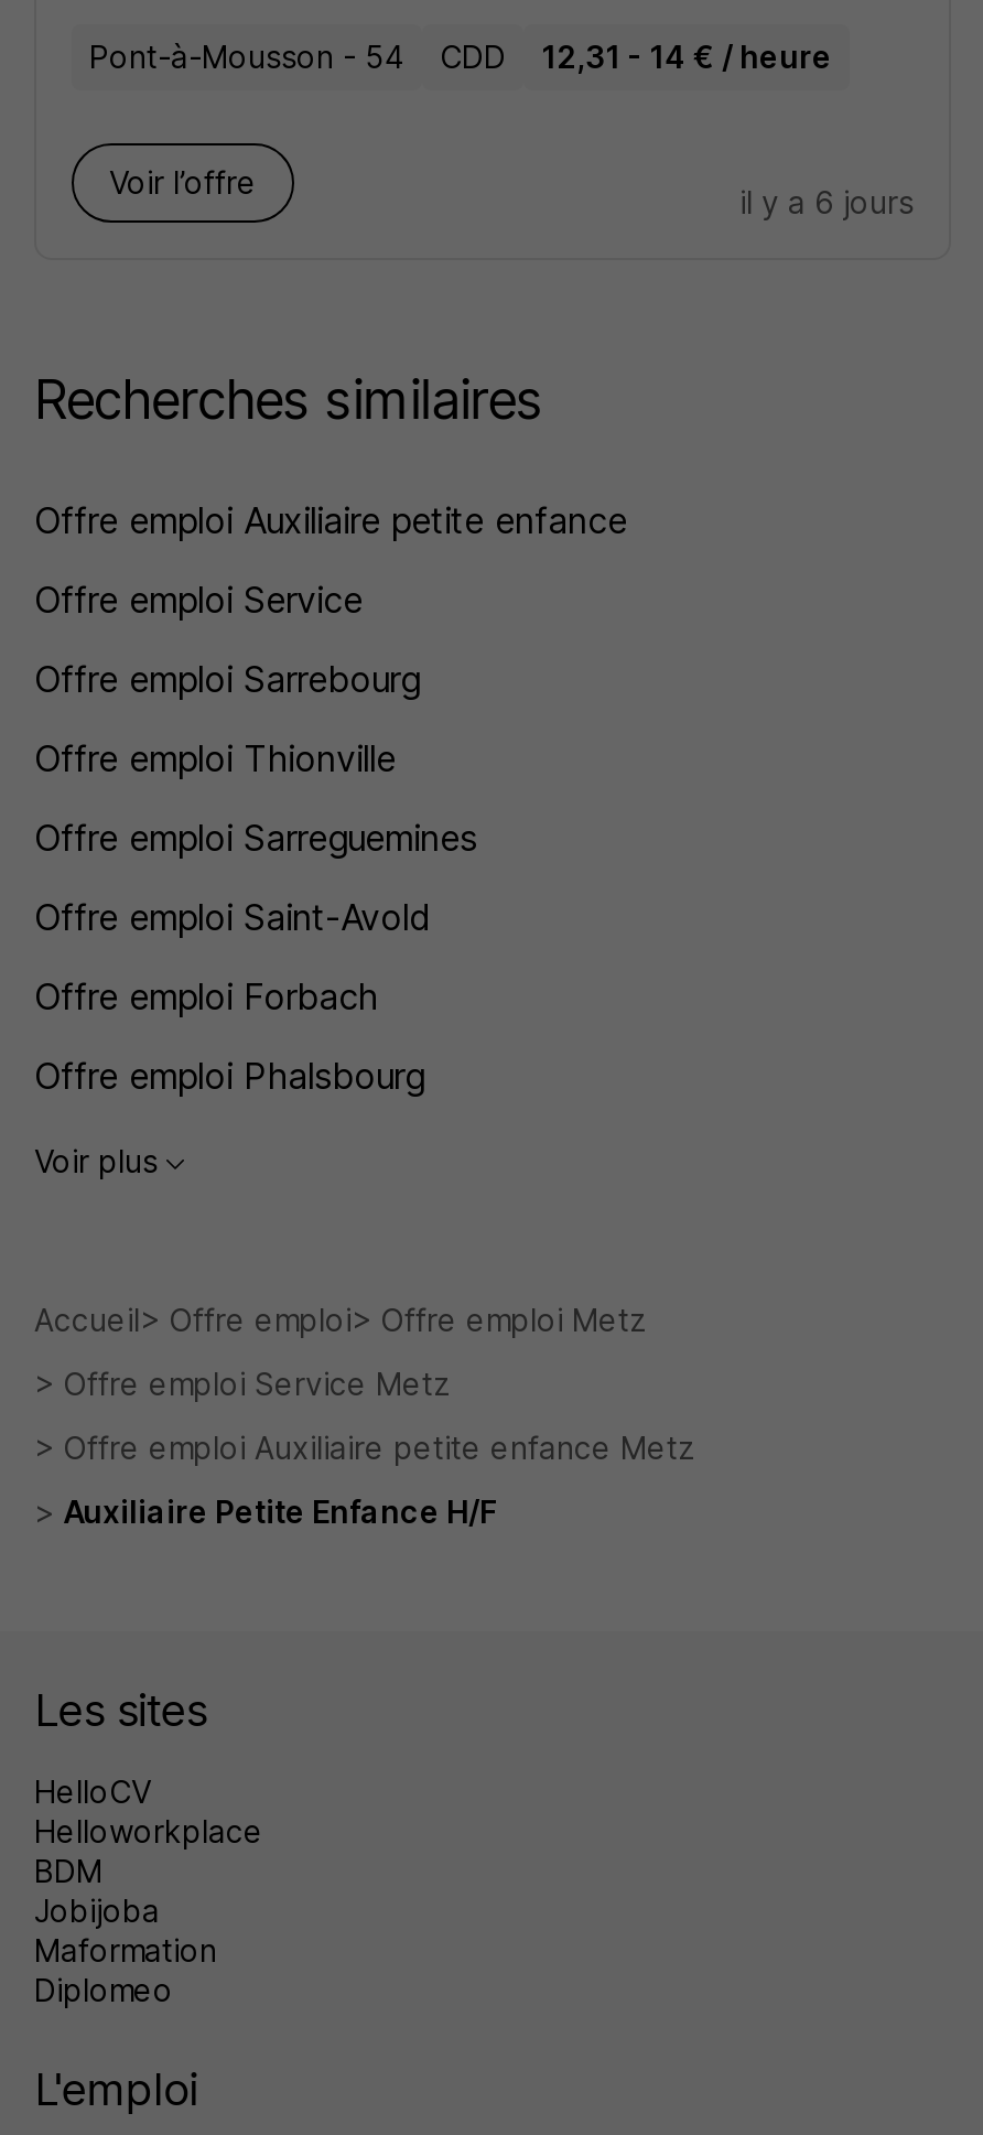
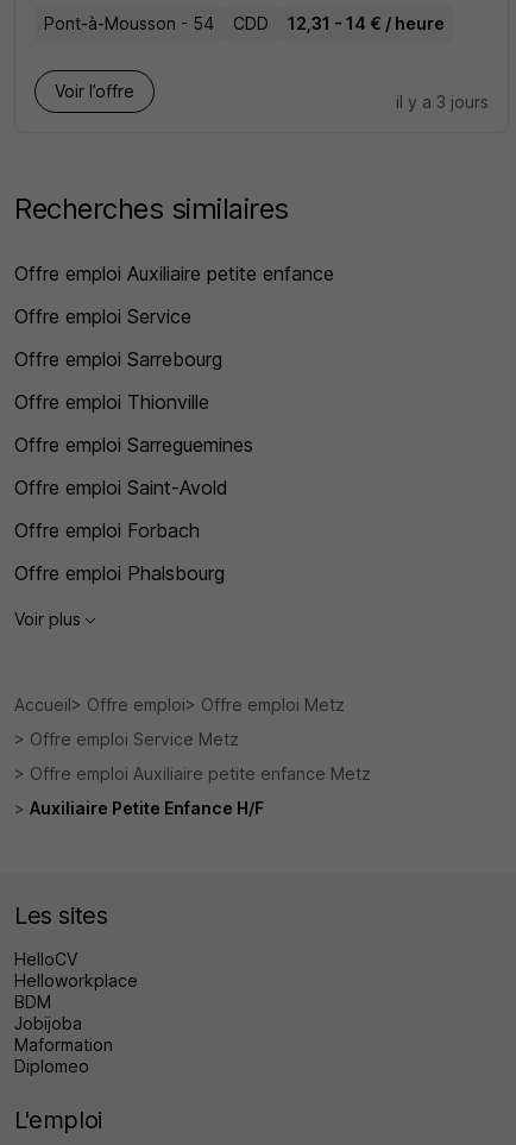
[739,183,914,220] il y a 6 jours -> [396,92,489,112] il y a 3 jours

